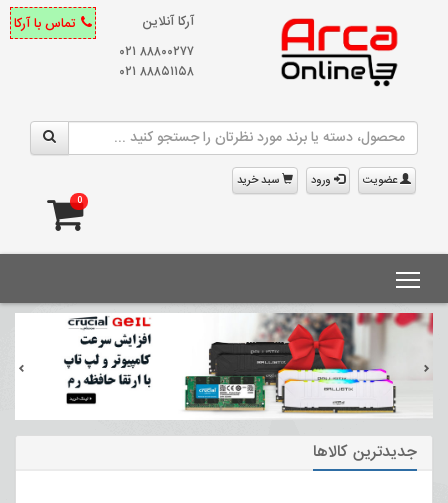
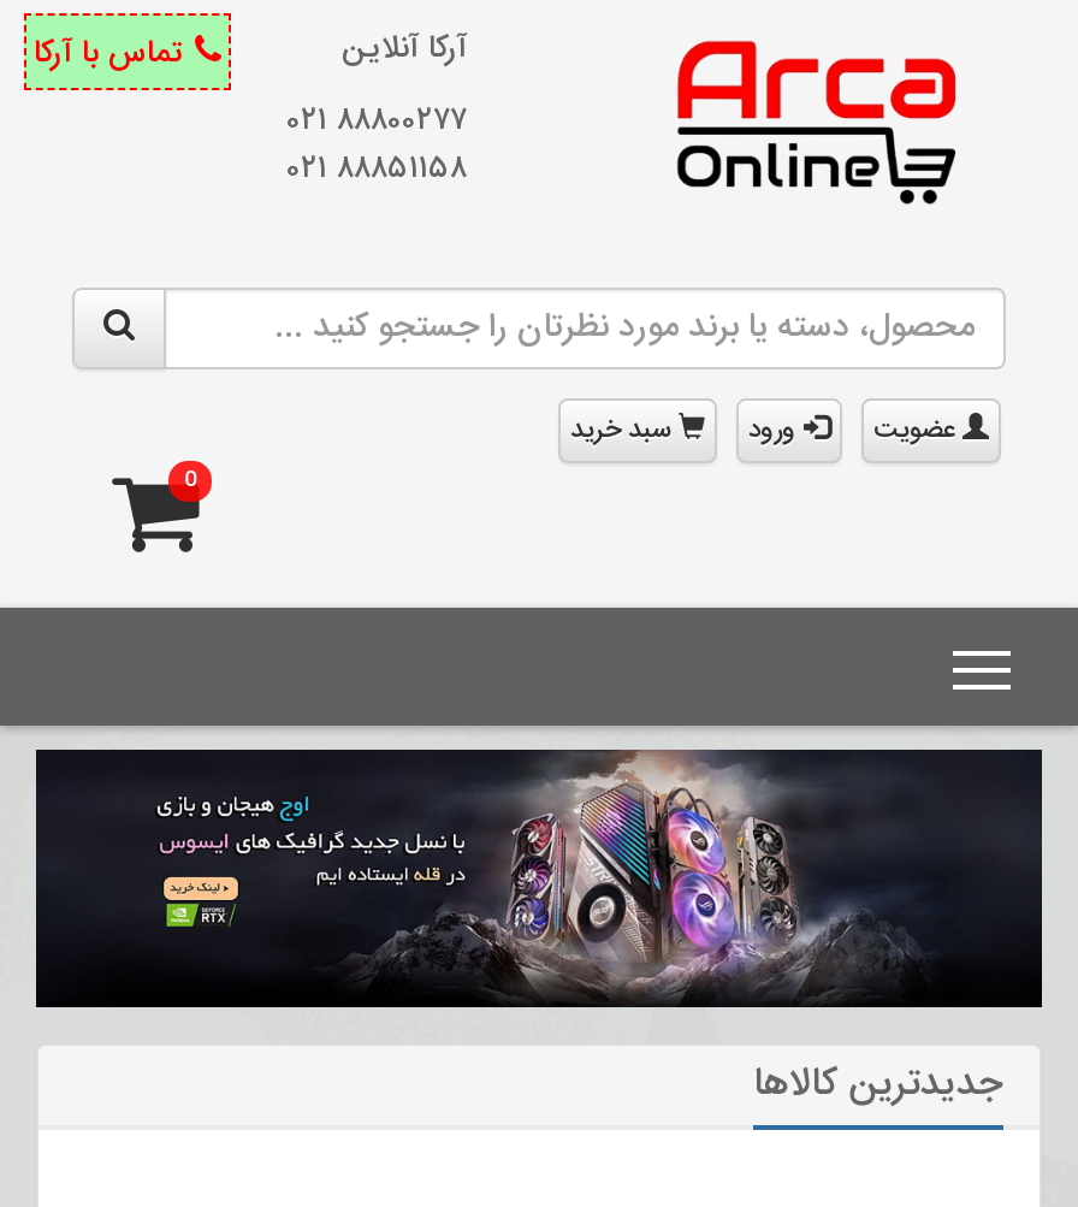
[15,312,434,420] [image] -> [34,747,1044,1010] [image]

